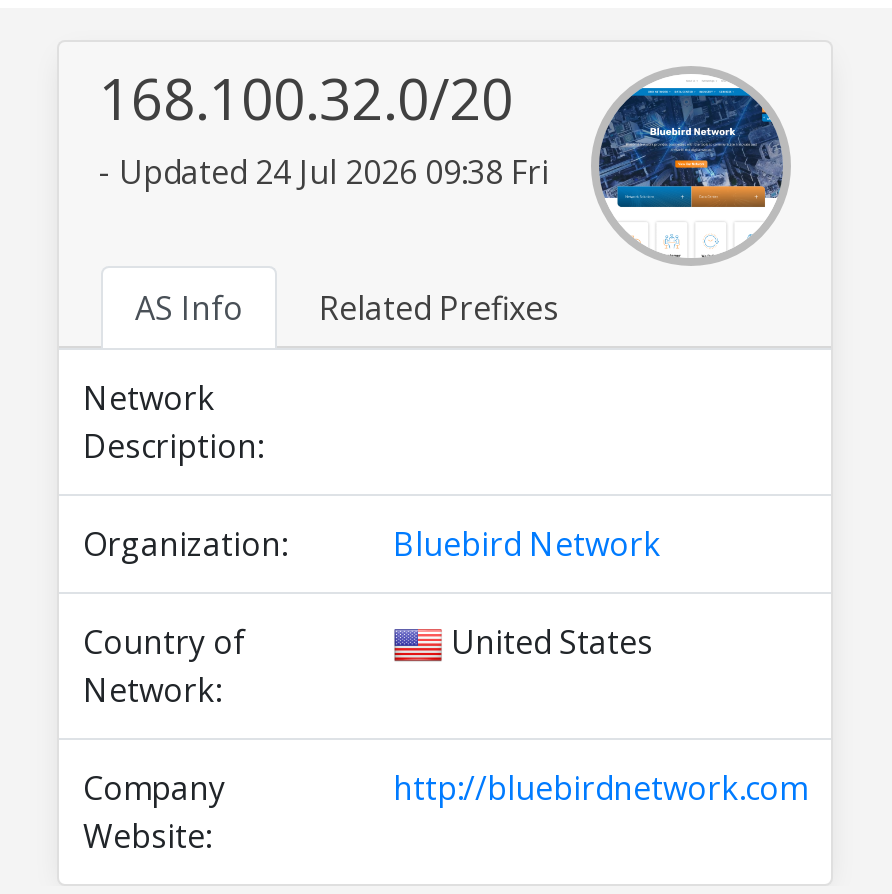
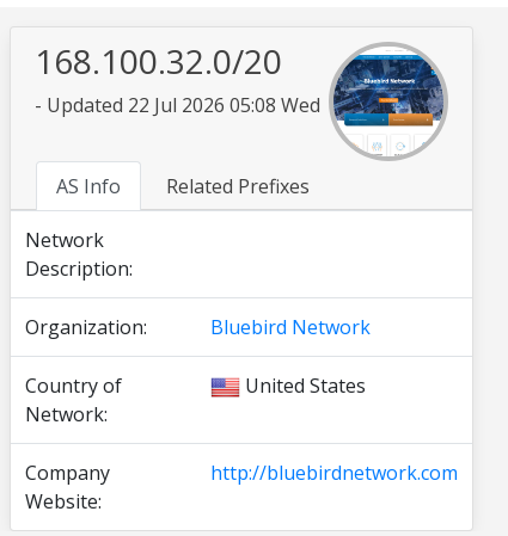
[99,150,549,194] - Updated 24 Jul 2026 09:38 Fri -> [35,92,320,118] - Updated 22 Jul 2026 05:08 Wed

